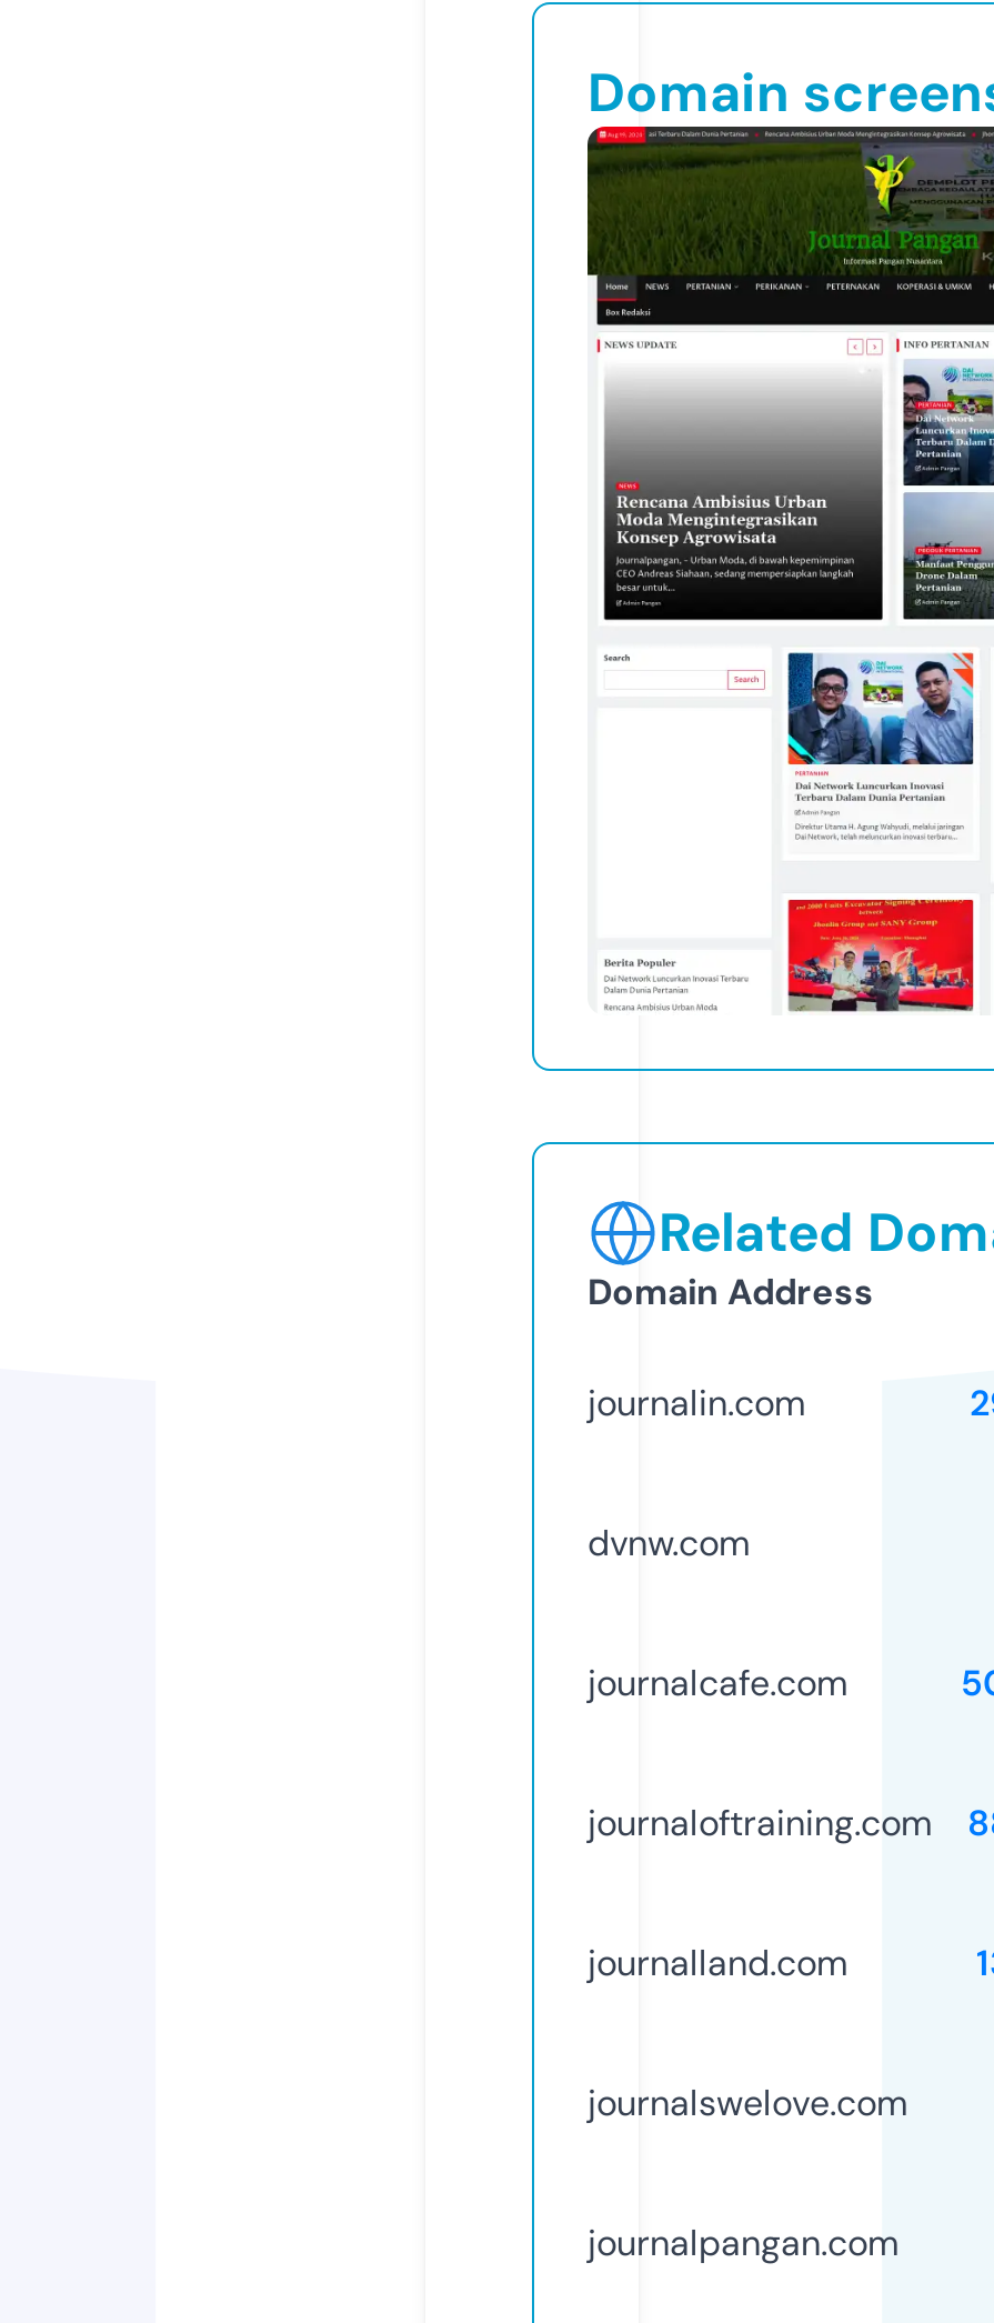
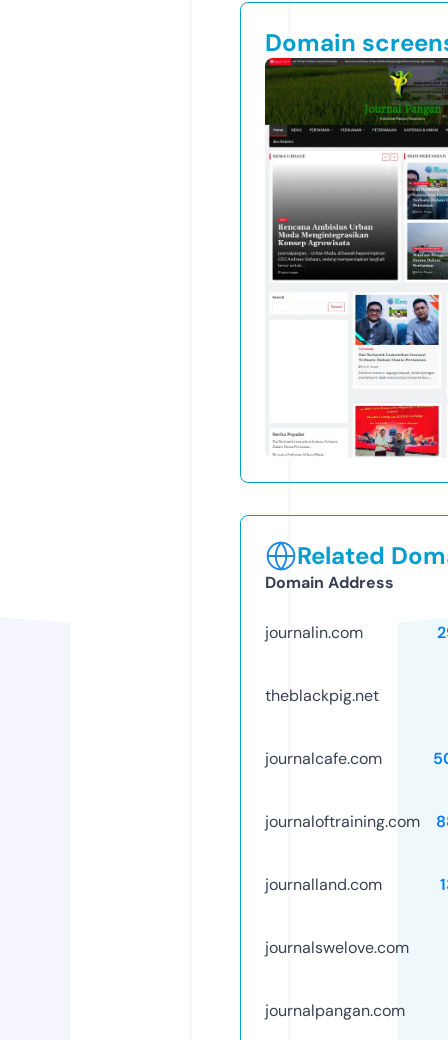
[588,1519,750,1566] dvnw.com -> [265,685,379,706] theblackpig.net

